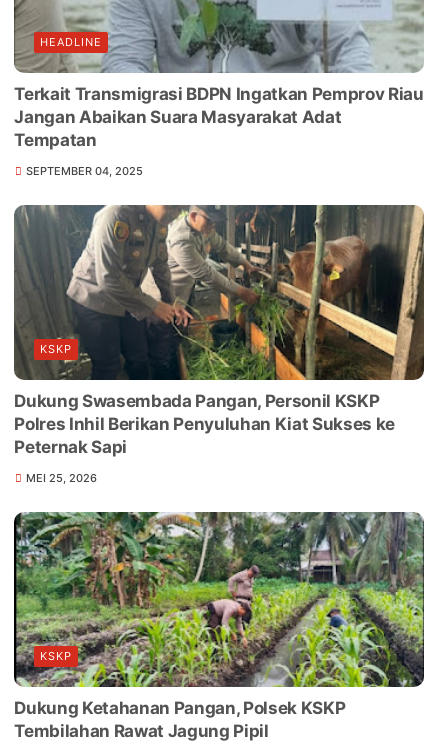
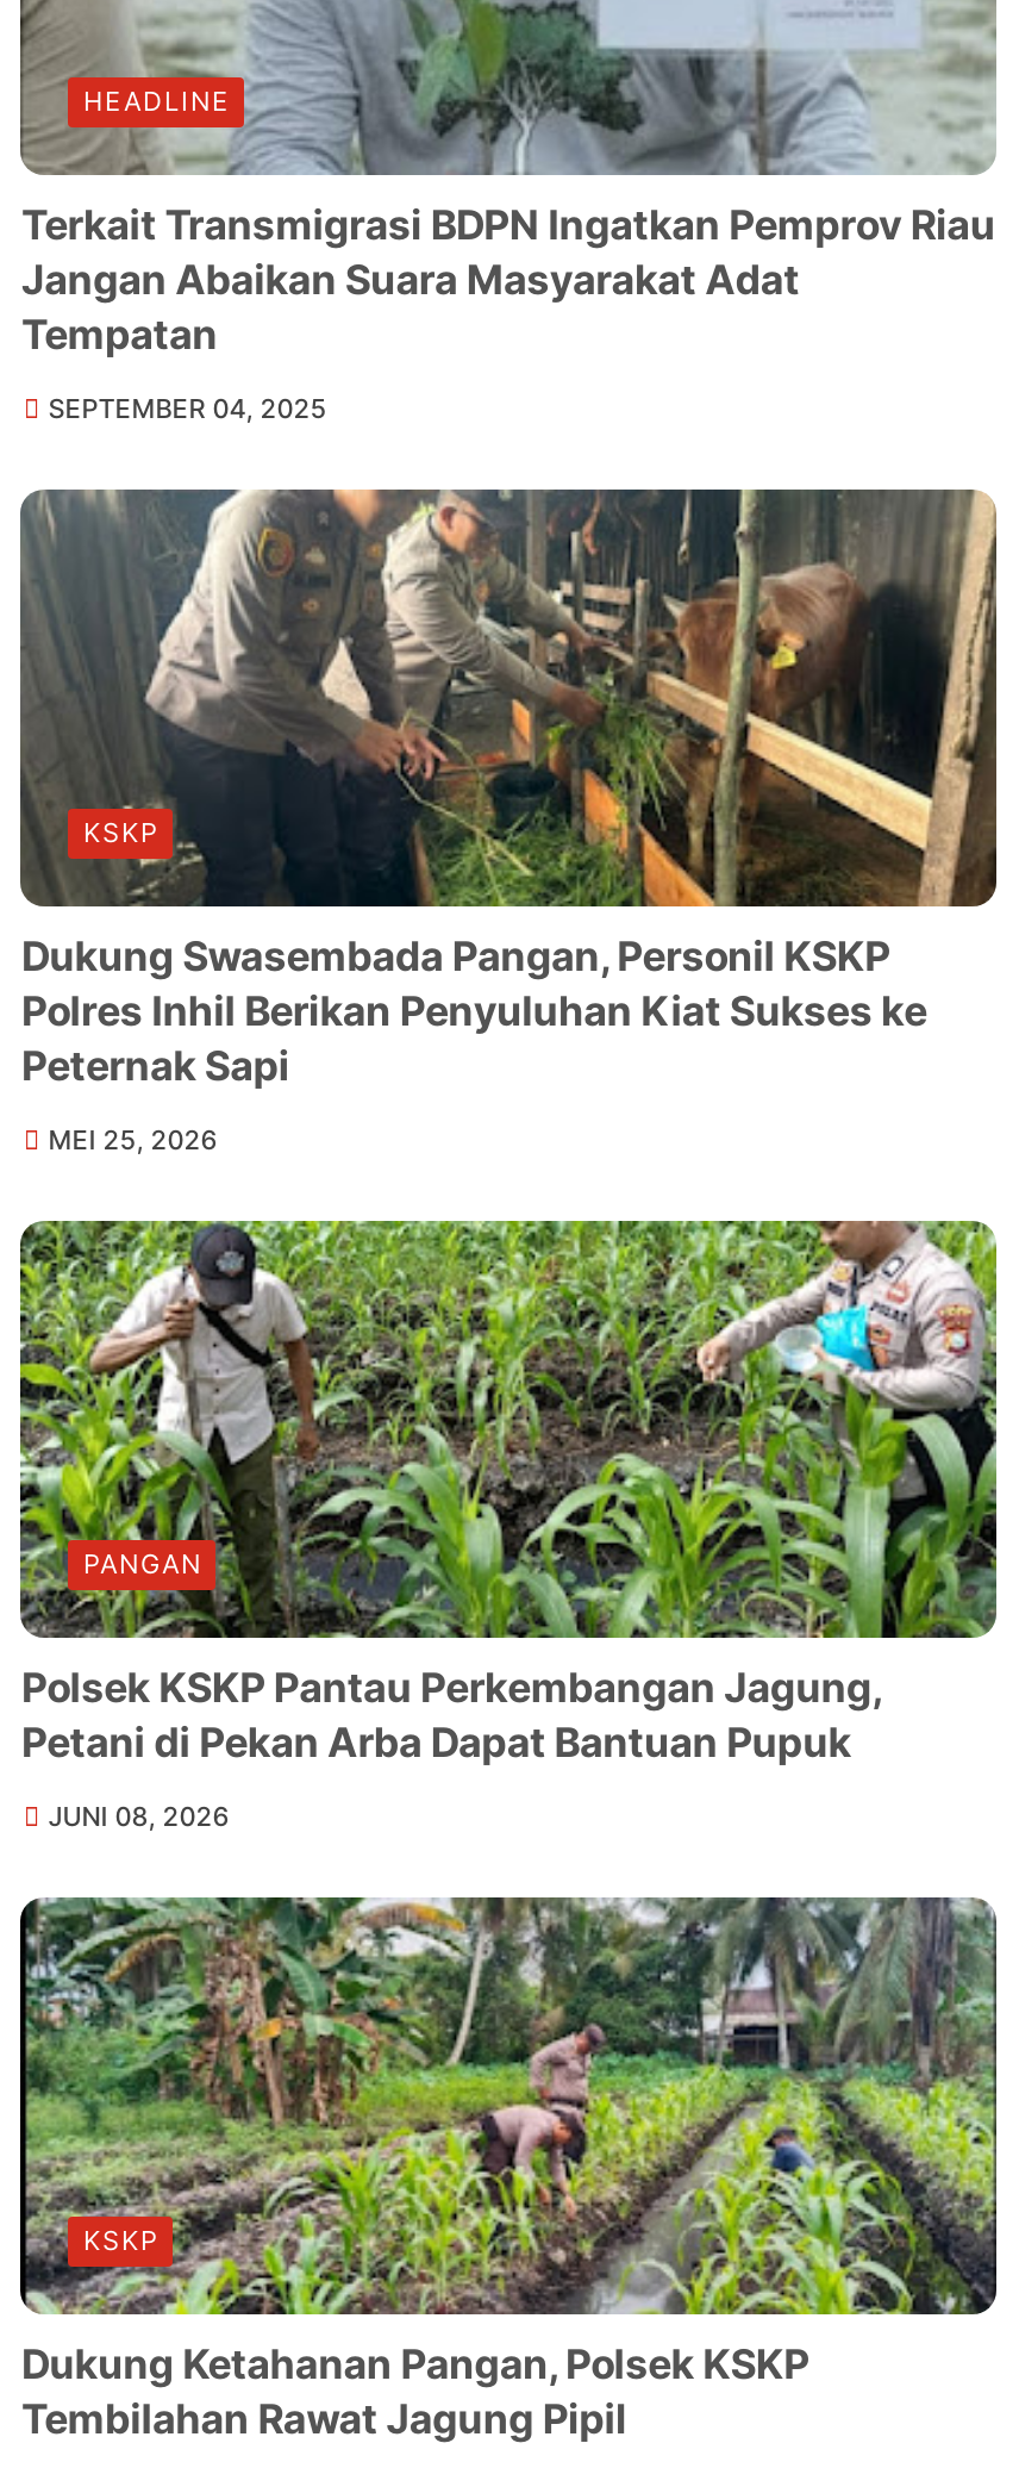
none -> [18,1217,999,1833] [image] | PANGAN | Polsek KSKP Pantau Perkembangan Jagung, | Petani di Pekan Arba Dapat Bantuan Pupuk | JUNI 08, 2026

